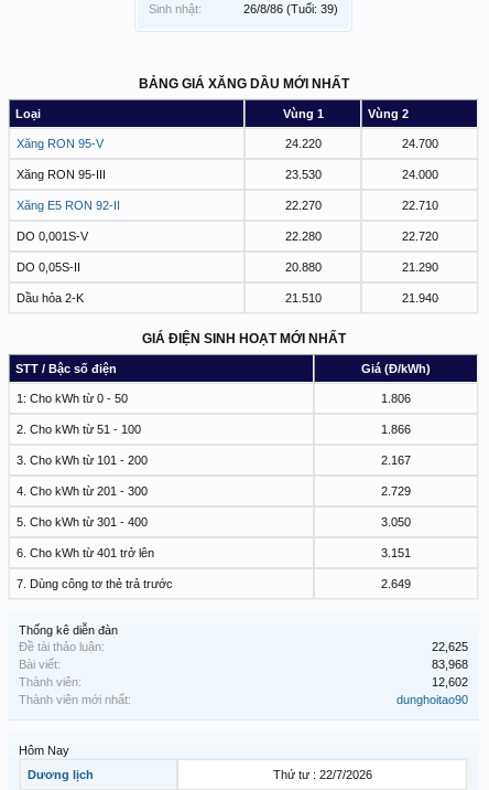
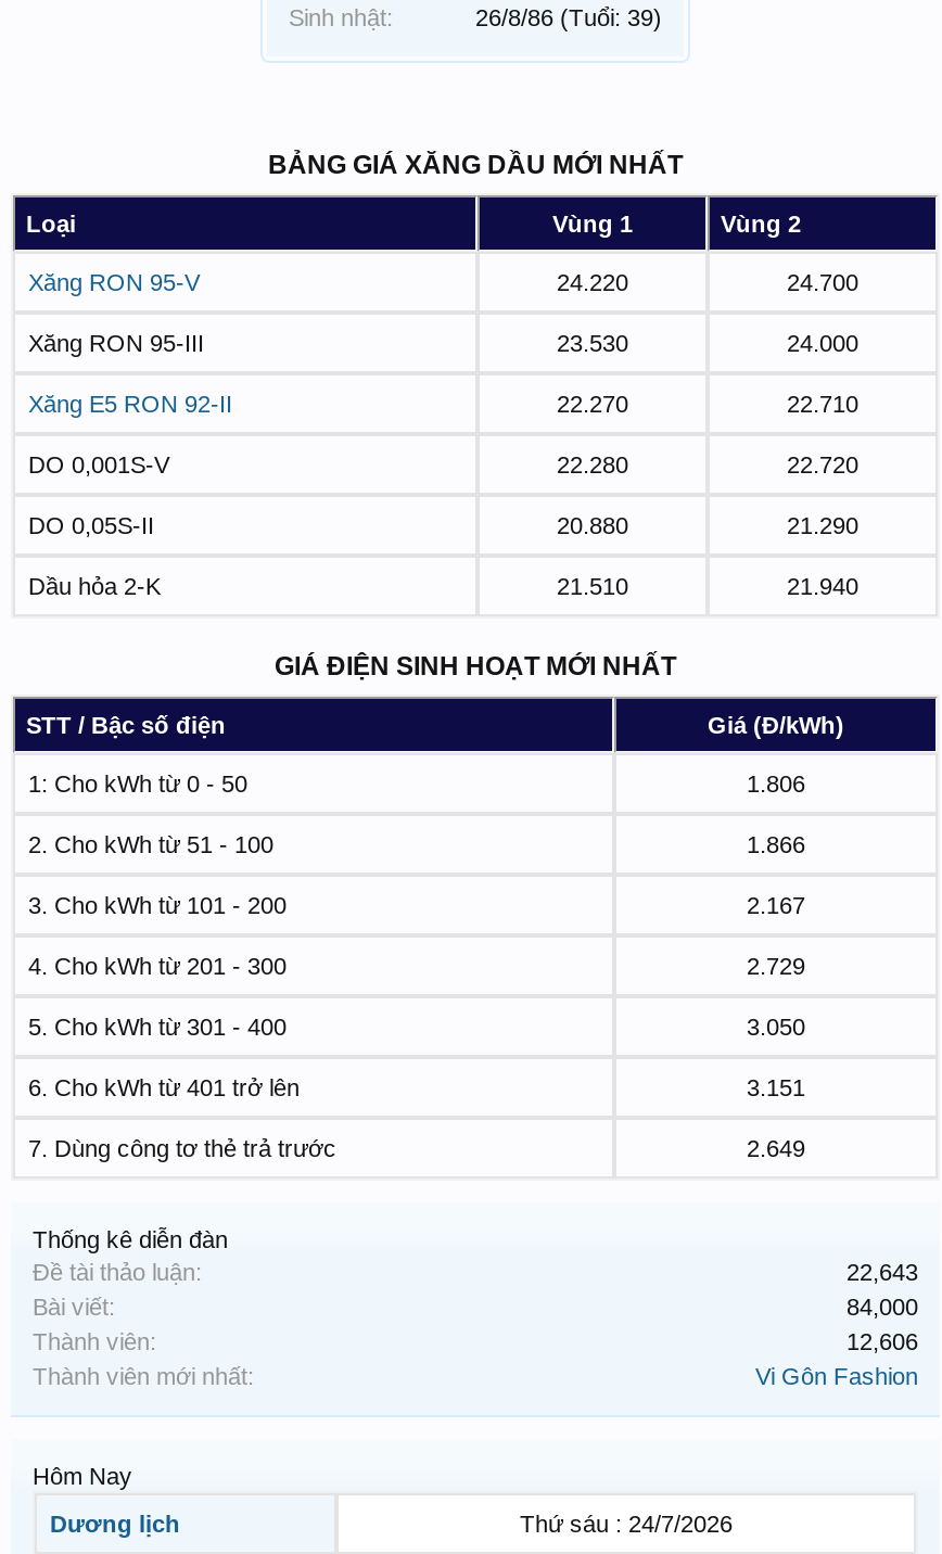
[432,640,468,653] 22,625 -> [846,1259,918,1285] 22,643
[432,658,468,671] 83,968 -> [846,1294,918,1320] 84,000
[432,675,468,689] 12,602 -> [846,1329,918,1355] 12,606
[396,693,468,706] dunghoitao90 -> [755,1363,918,1389] Vi Gôn Fashion
[273,768,372,781] Thứ tư : 22/7/2026 -> [520,1511,733,1537] Thứ sáu : 24/7/2026

